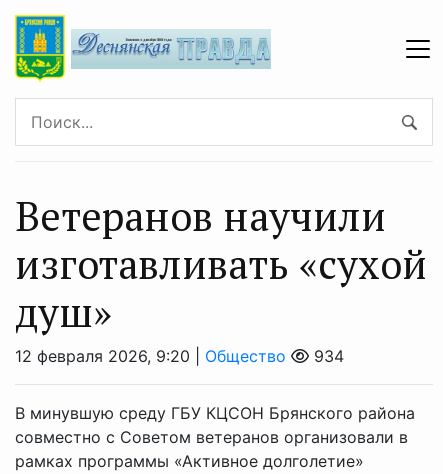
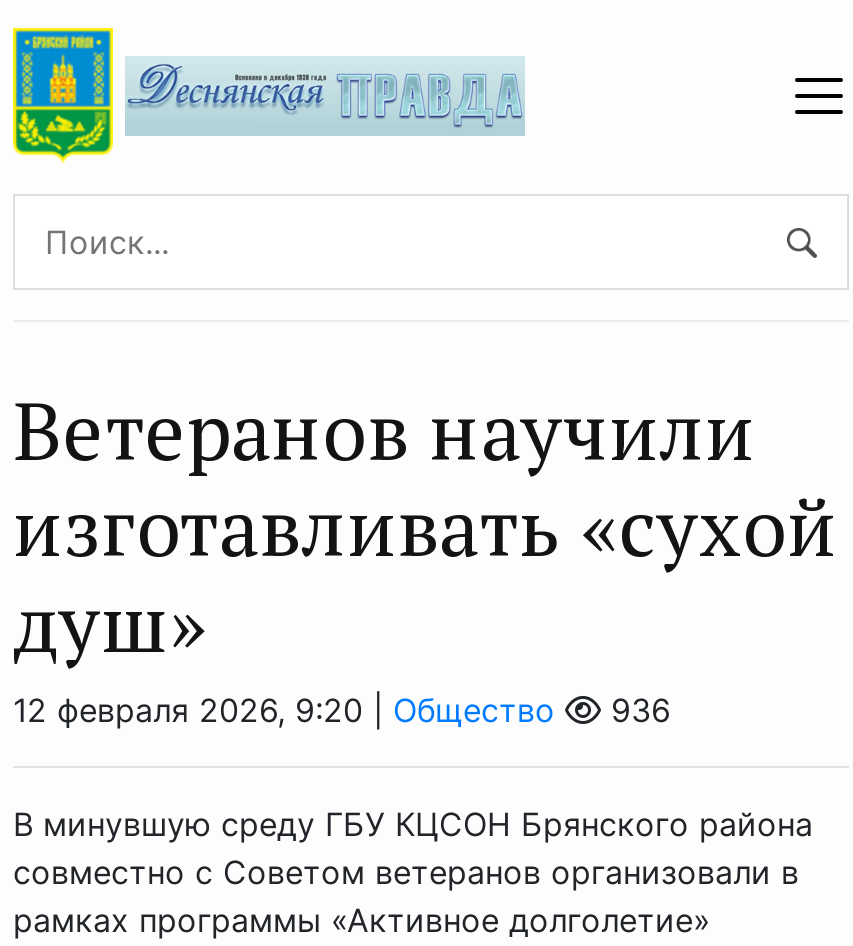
[309,346,344,366] 934 -> [601,691,671,731] 936

